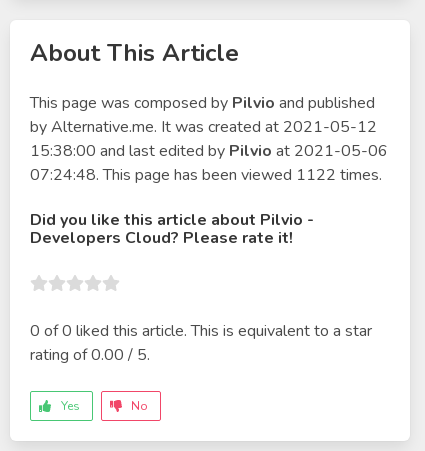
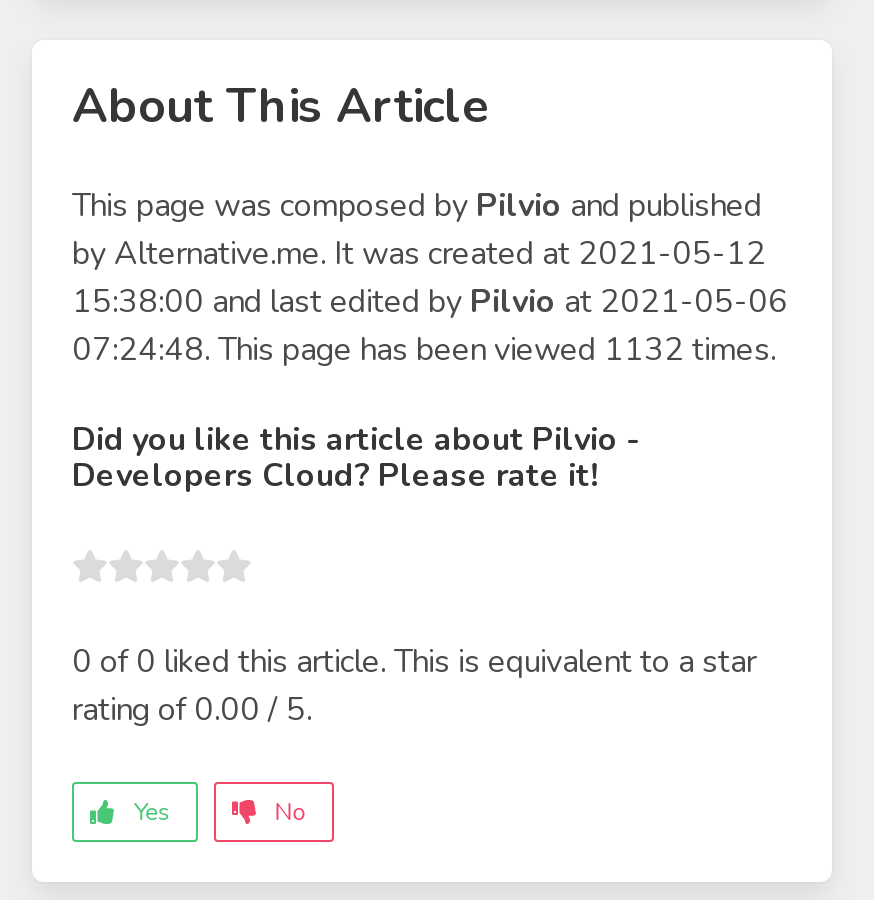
[30,164,382,186] 07:24:48. This page has been viewed 1122 times. -> [72,328,776,372] 07:24:48. This page has been viewed 1132 times.

